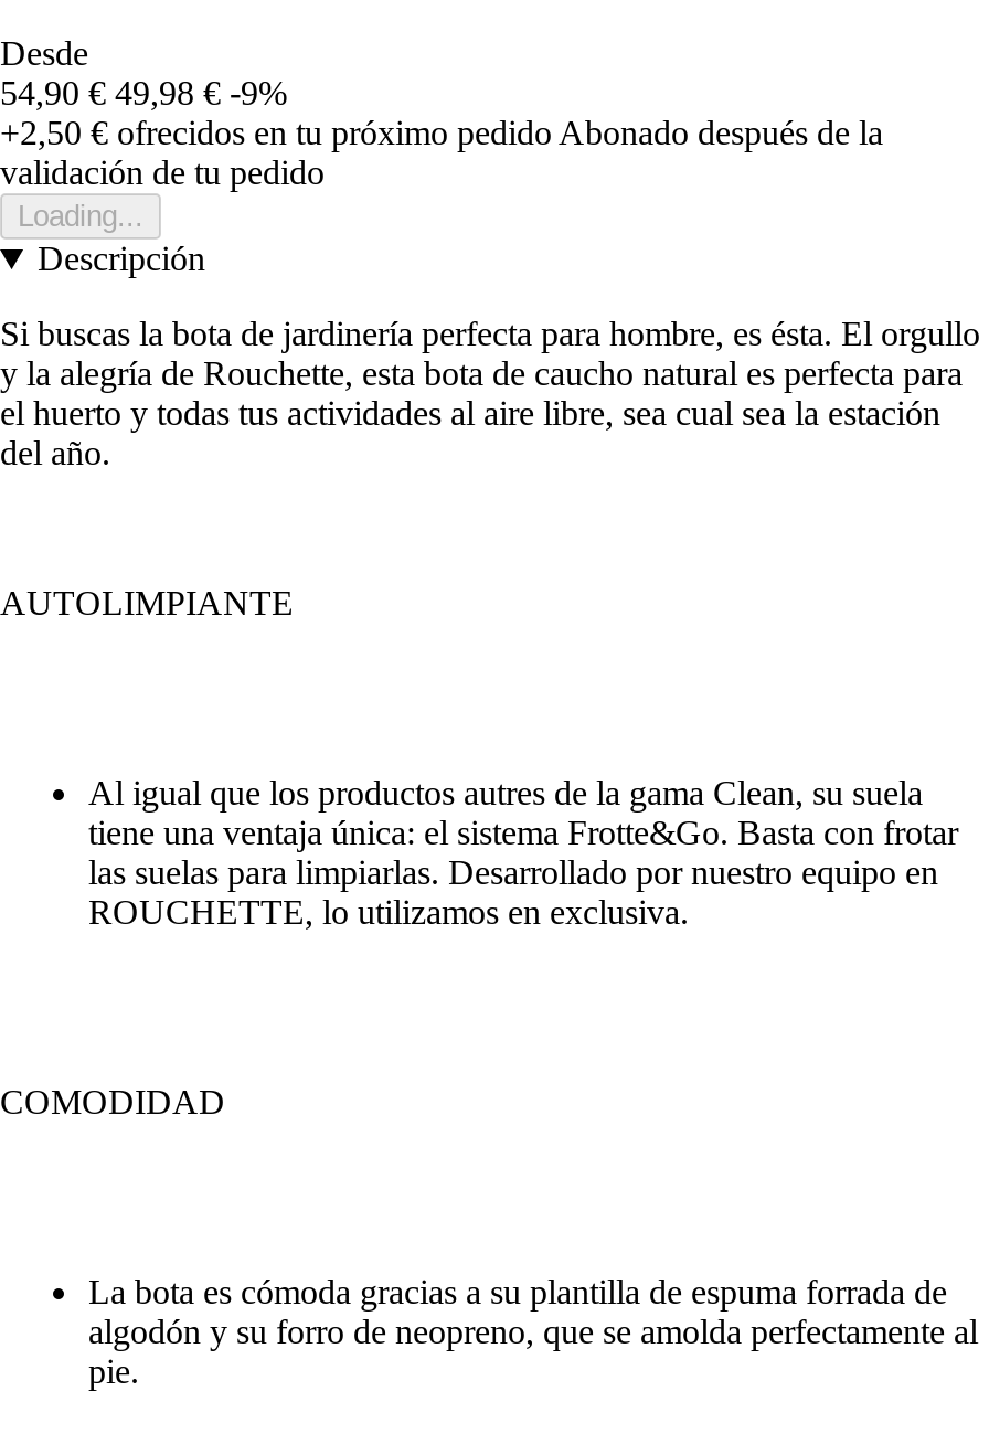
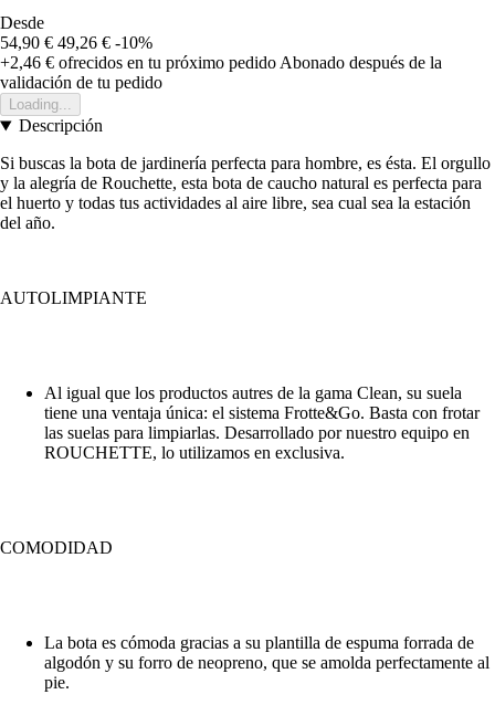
[0,74,287,112] 54,90 € 49,98 € -9% -> [0,33,152,52] 54,90 € 49,26 € -10%
[0,114,883,152] +2,50 €ofrecidos en tu próximo pedido Abonado después de la -> [0,53,442,72] +2,46 €ofrecidos en tu próximo pedido Abonado después de la

